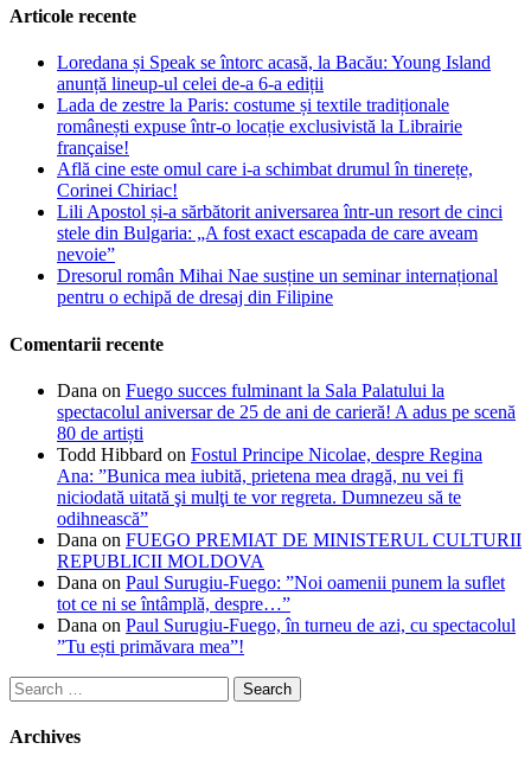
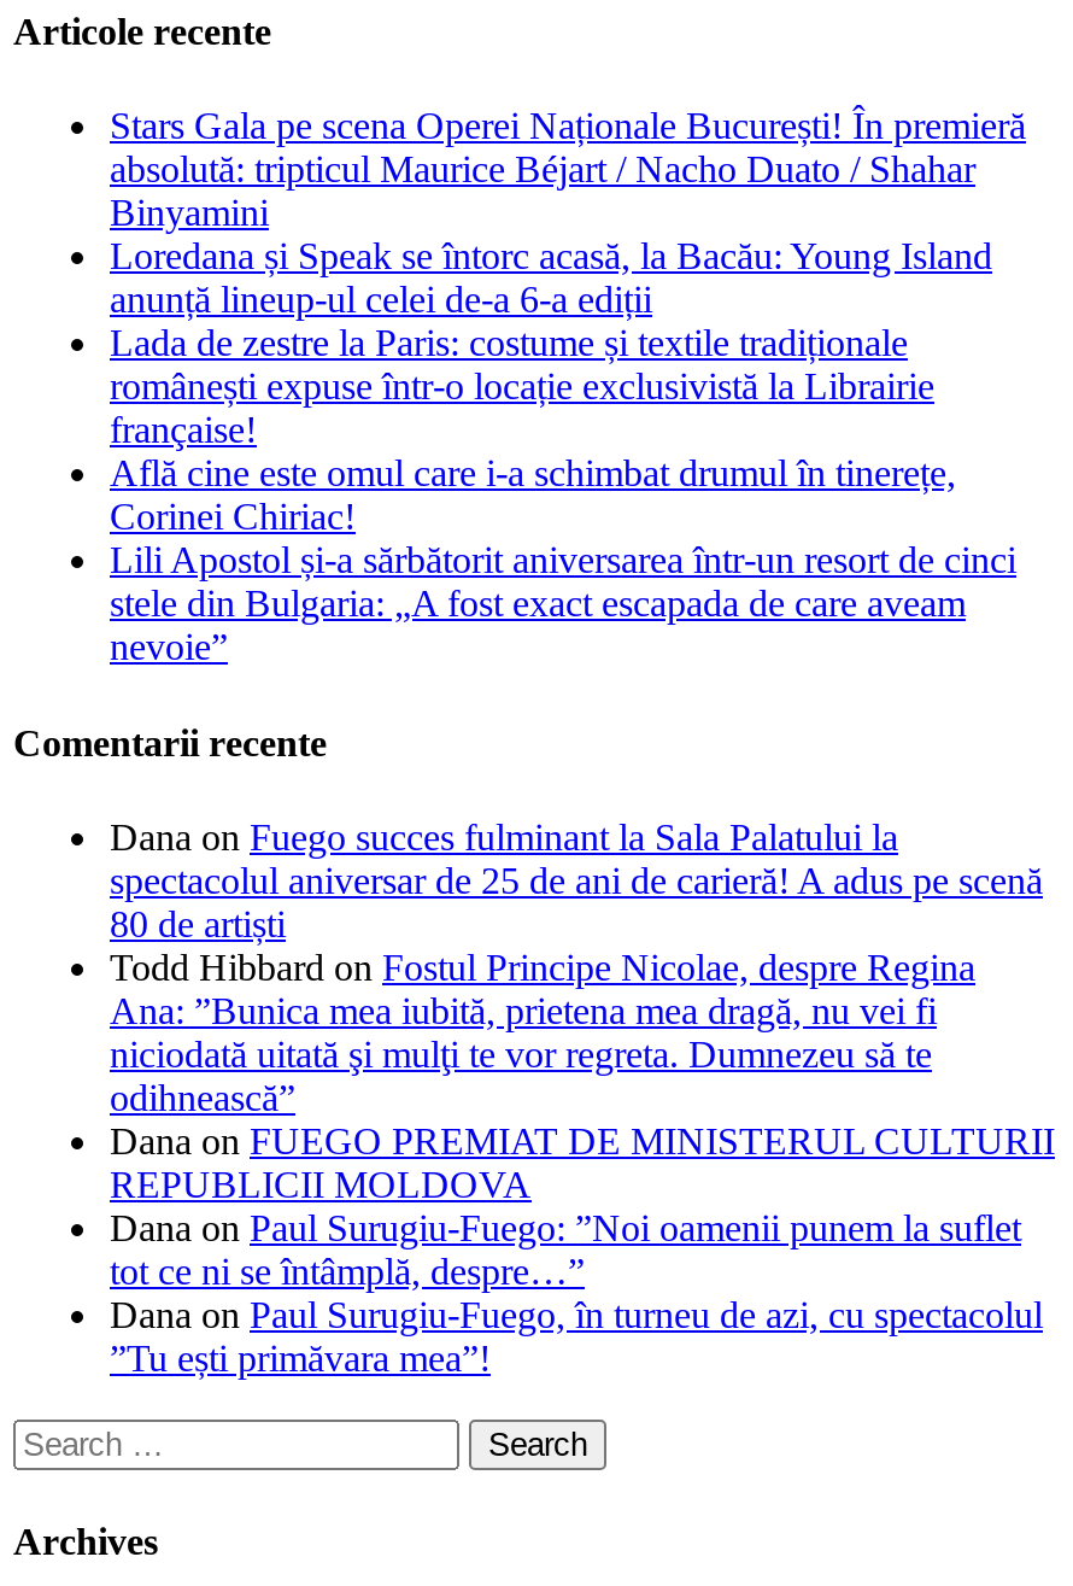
none -> [110,106,1026,234] Stars Gala pe scena Operei Naționale București! În premieră | absolută: tripticul Maurice Béjart / Nacho Duato / Shahar | Binyamini
moved [57,53,503,265] -> [110,236,1016,668]: Loredana și Speak se întorc acasă, la Bacău: Young Island | anunță lineup-ul celei de-a 6-a ediții | Lada de zestre la Paris: costume și textile tradiționale | ... | stele din Bulgaria: „A fost exact escapada de care aveam | nevoie”
[57,266,498,307] Dresorul român Mihai Nae susține un seminar internațional | pentru o echipă de dresaj din Filipine -> none

